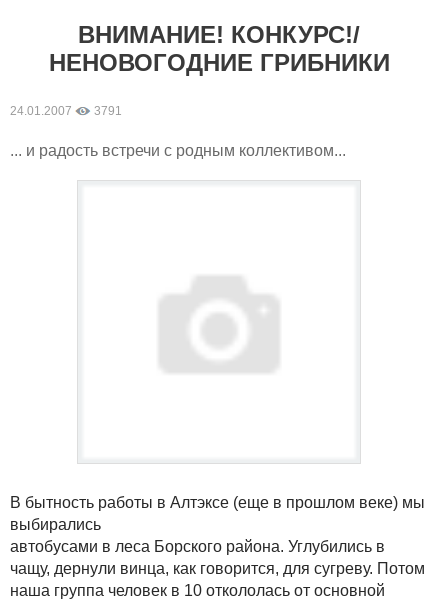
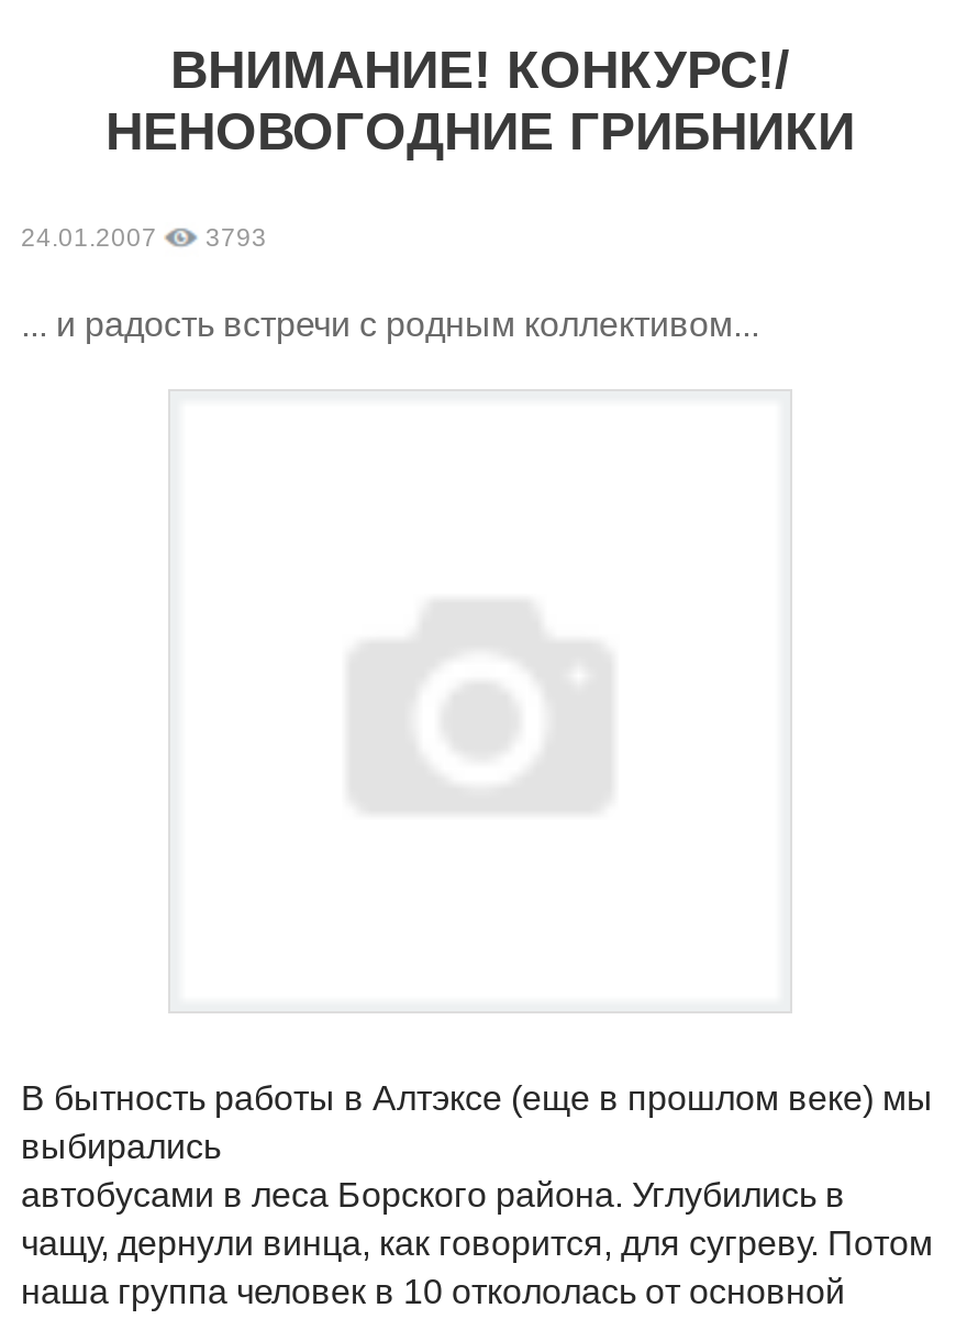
[10,104,122,117] 24.01.2007 3791 -> [21,222,267,251] 24.01.2007 3793

